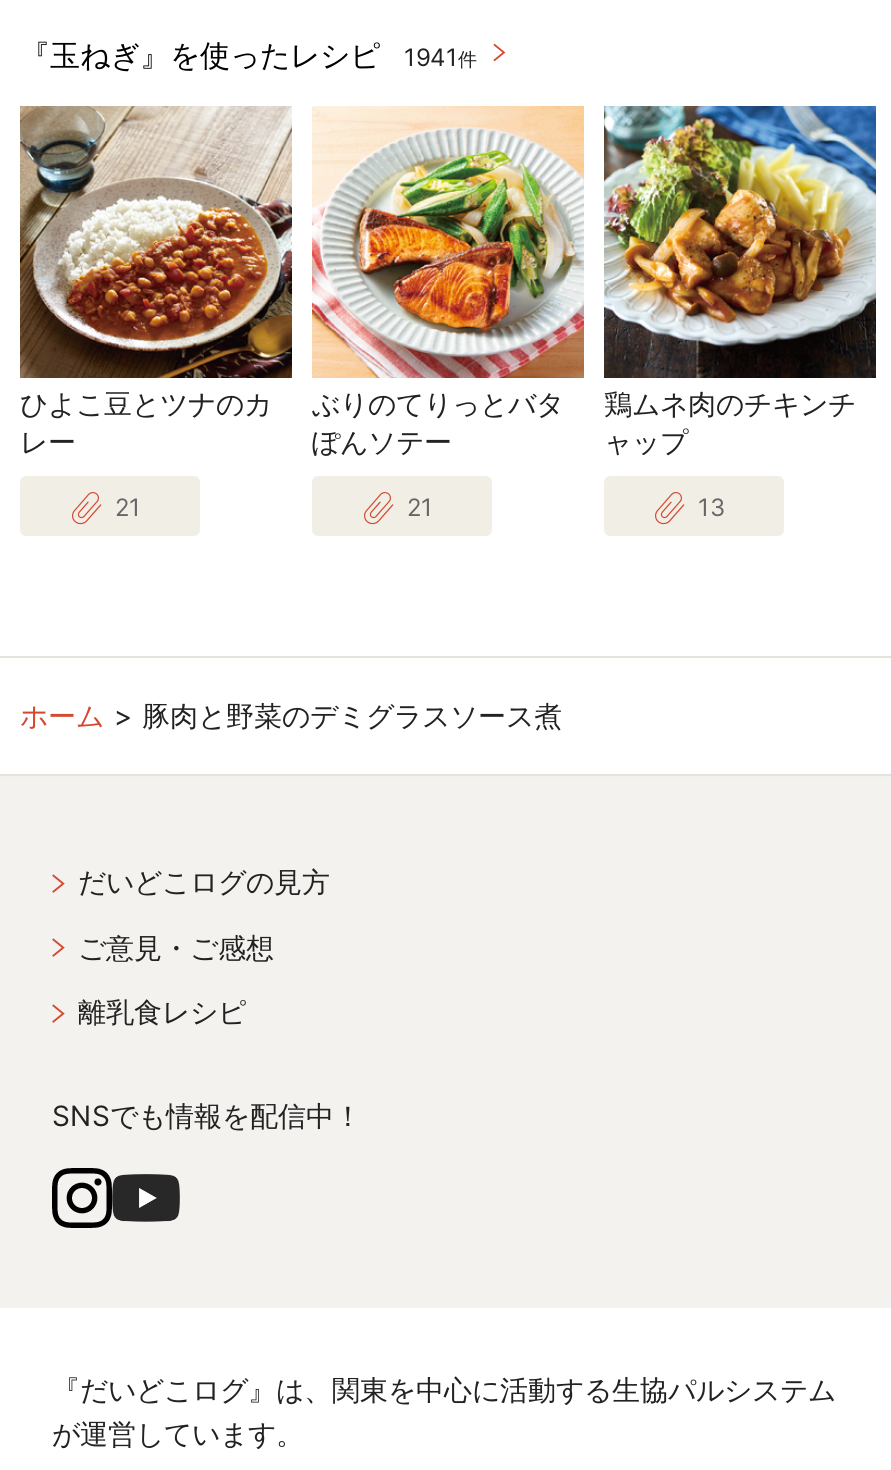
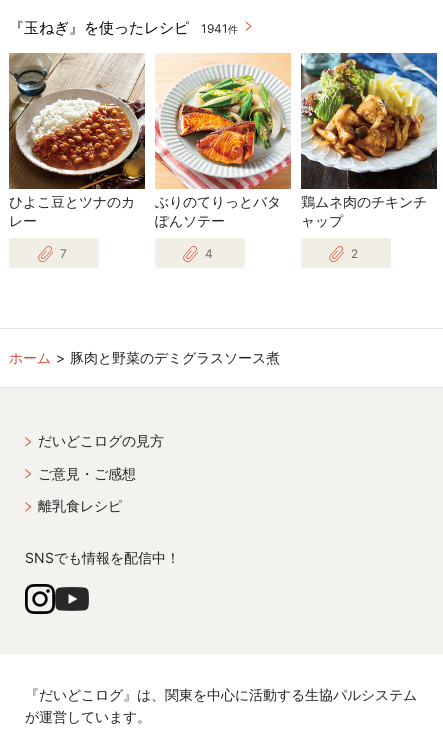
[115,494,141,518] 21 -> [59,247,66,259] 7
[407,494,433,518] 21 -> [205,247,213,259] 4
[698,494,726,518] 13 -> [351,247,358,259] 2

